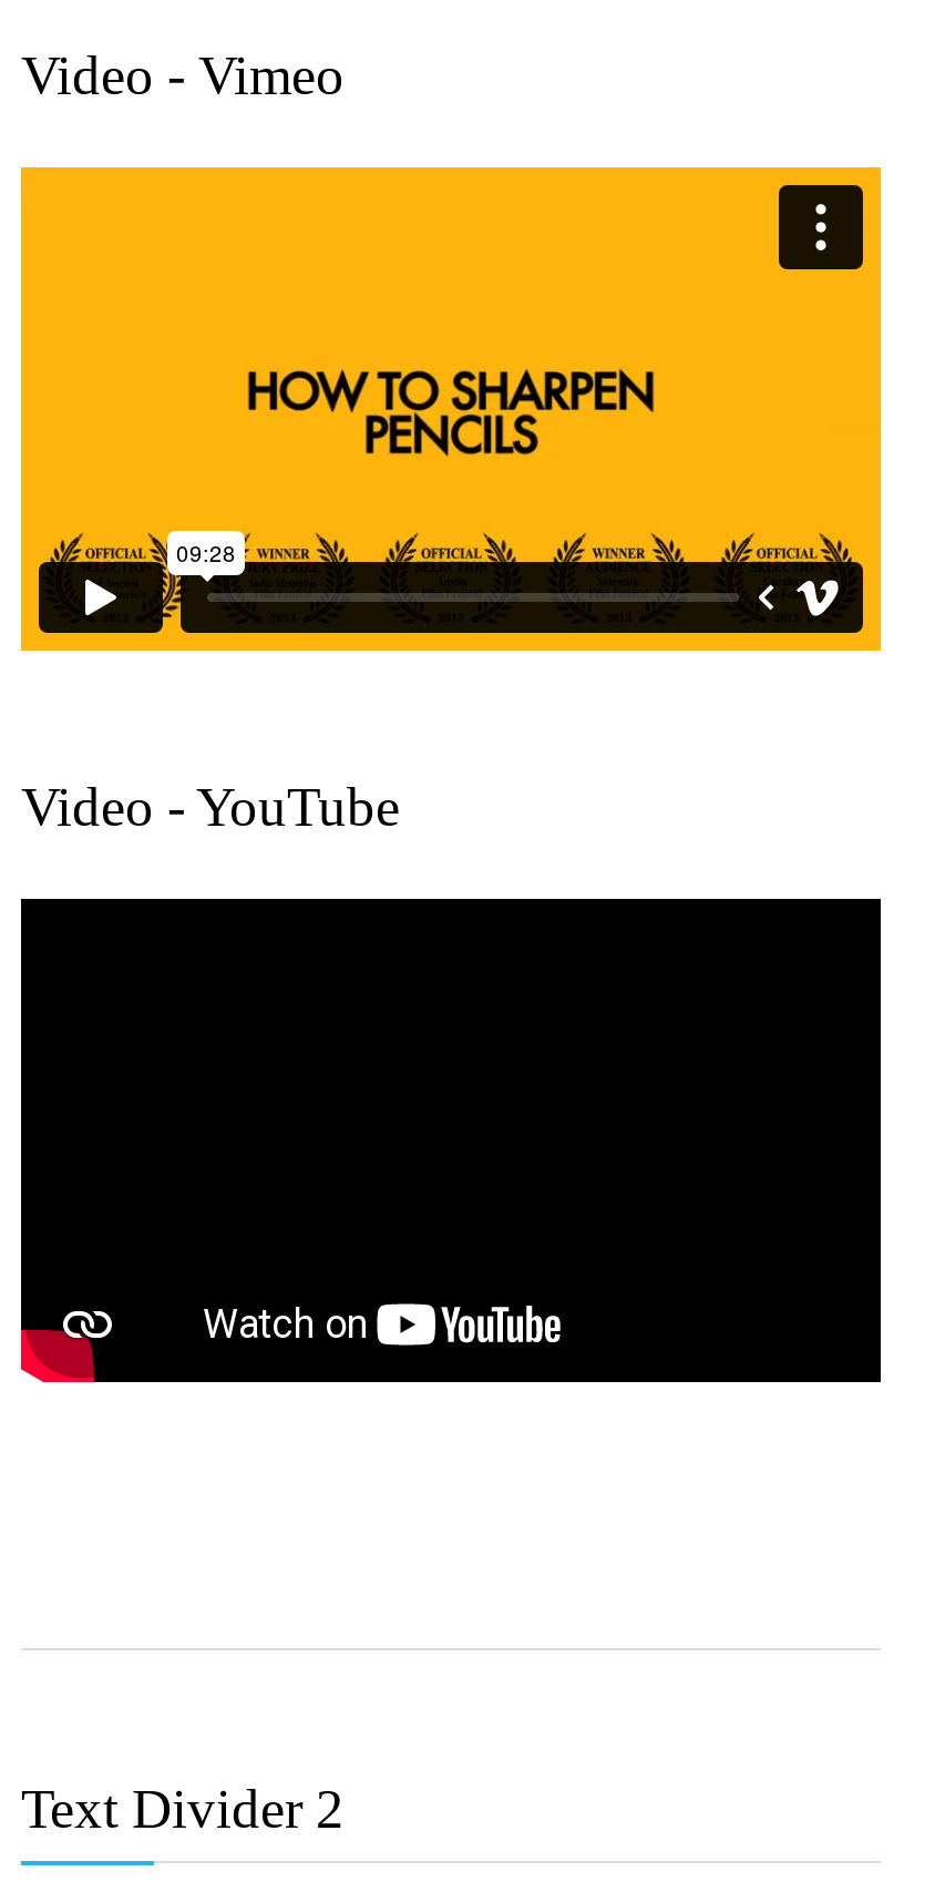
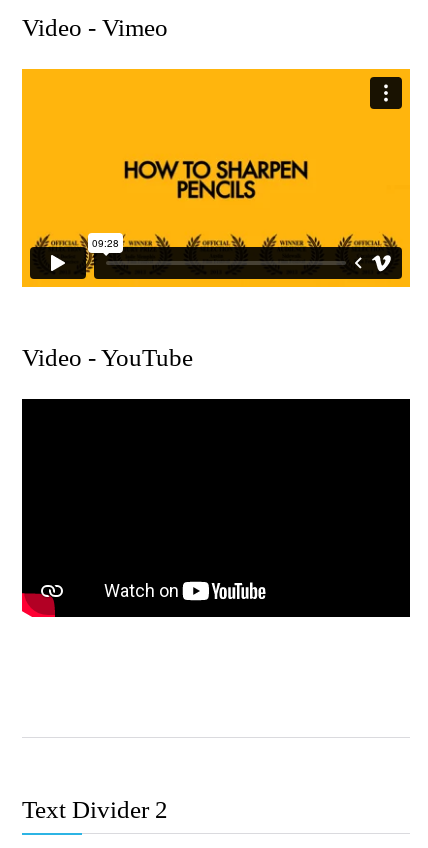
[777,183,865,272] [image] -> [364,77,402,115] [image]

